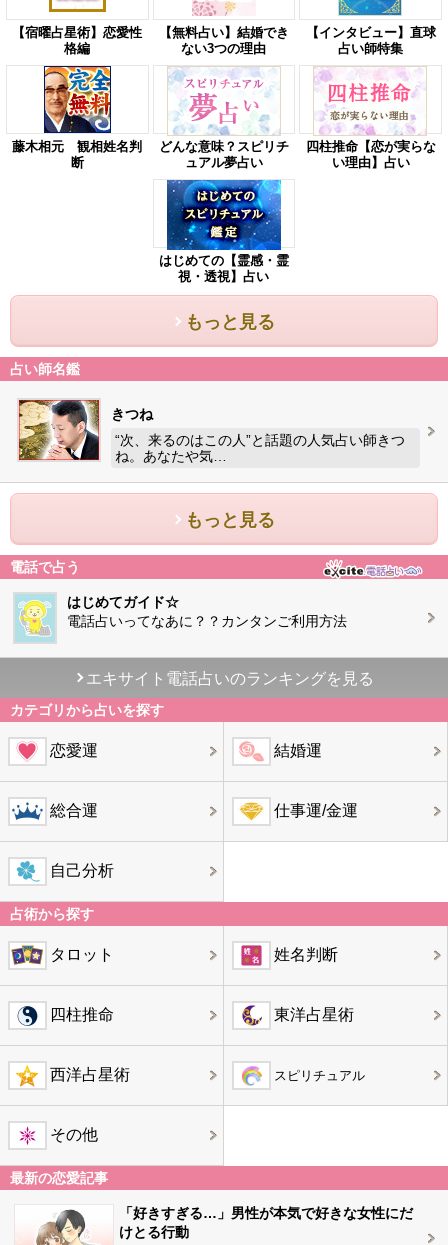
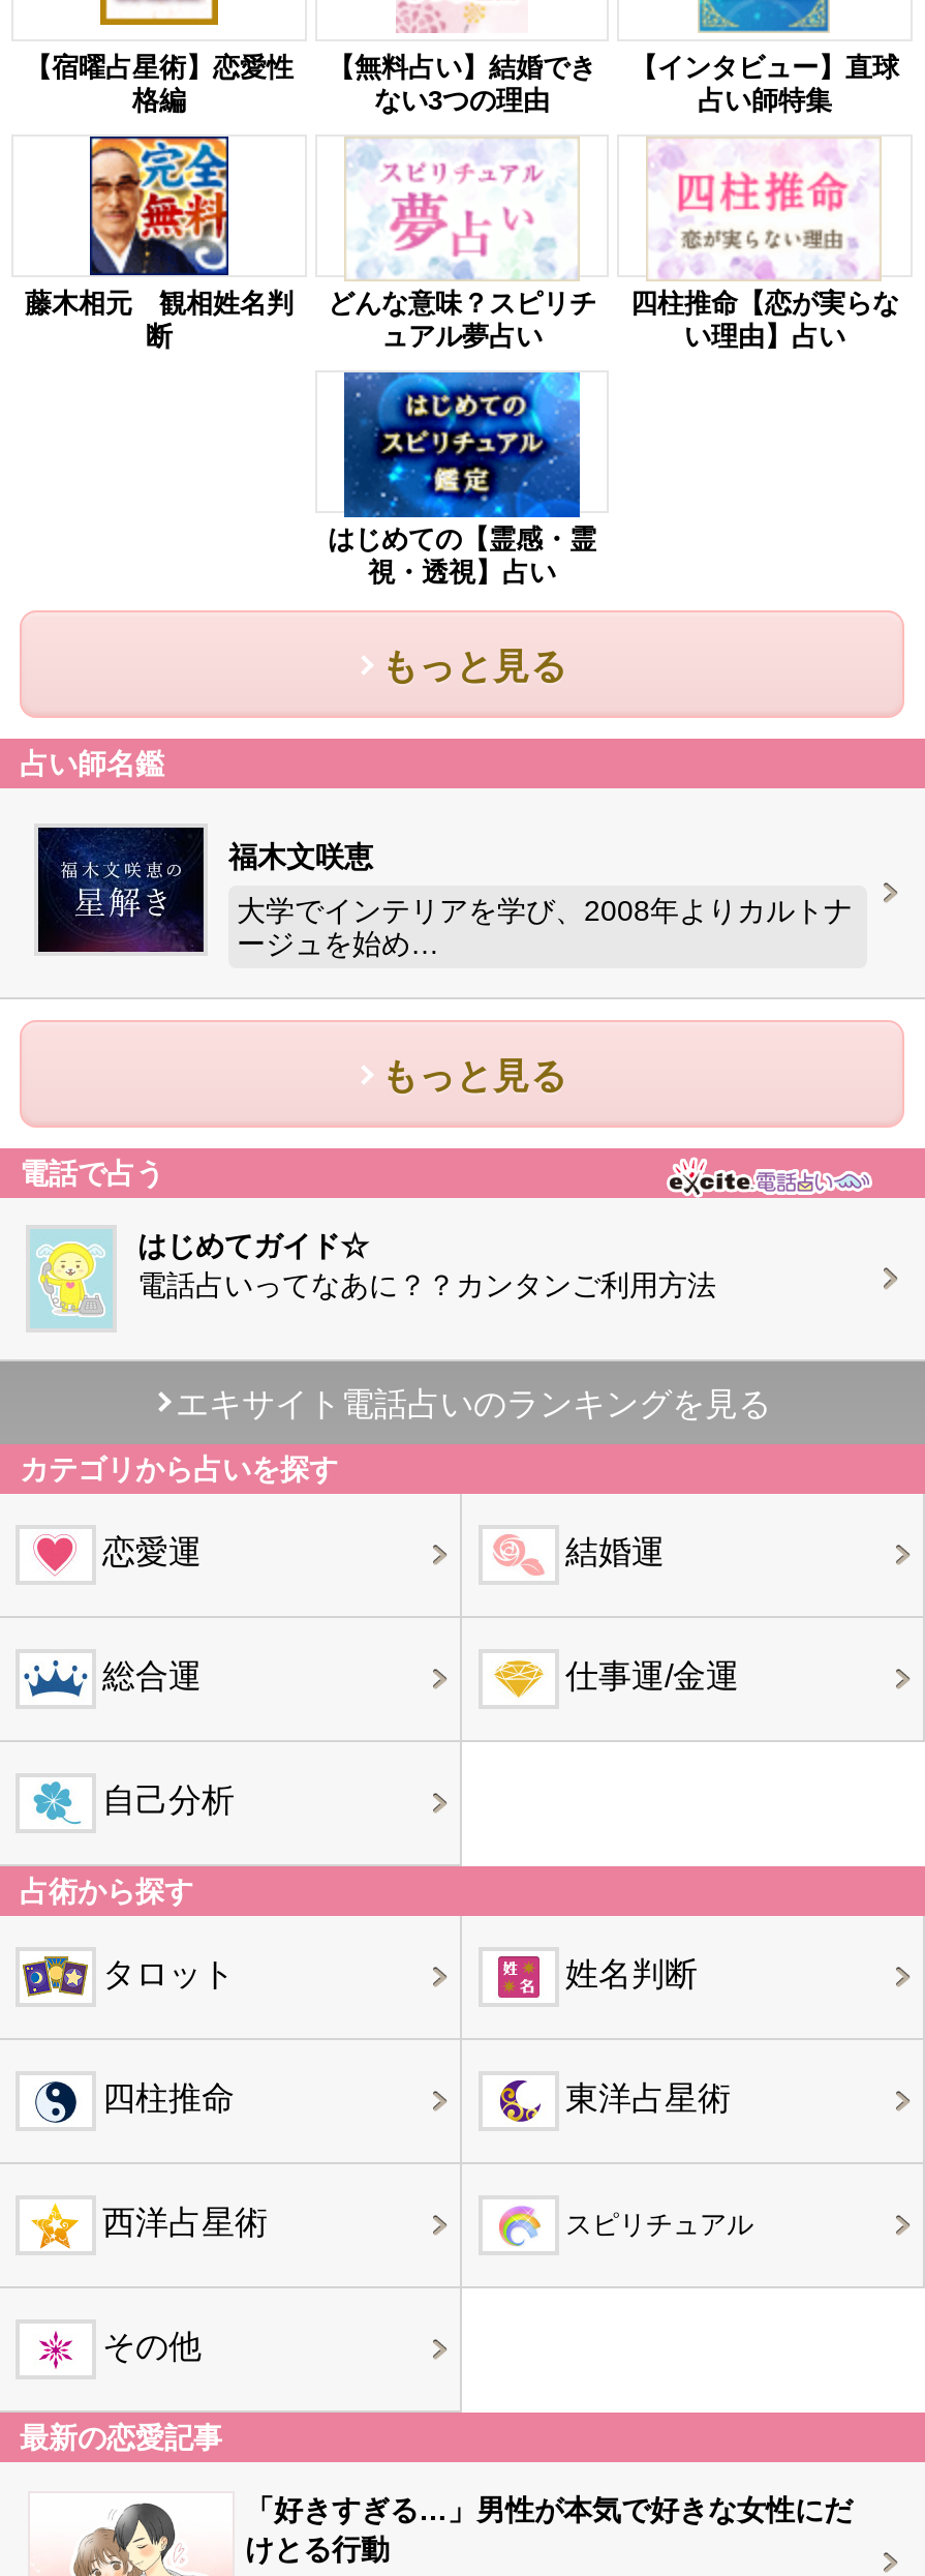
[18,399,153,461] [image] | きつね -> [36,826,373,954] [image] | 福木文咲恵
[115,432,405,464] “次、来るのはこの人”と話題の人気占い師きつ | ね。あなたや気… -> [237,894,853,960] 大学でインテリアを学び、2008年よりカルトナ | ージュを始め…

